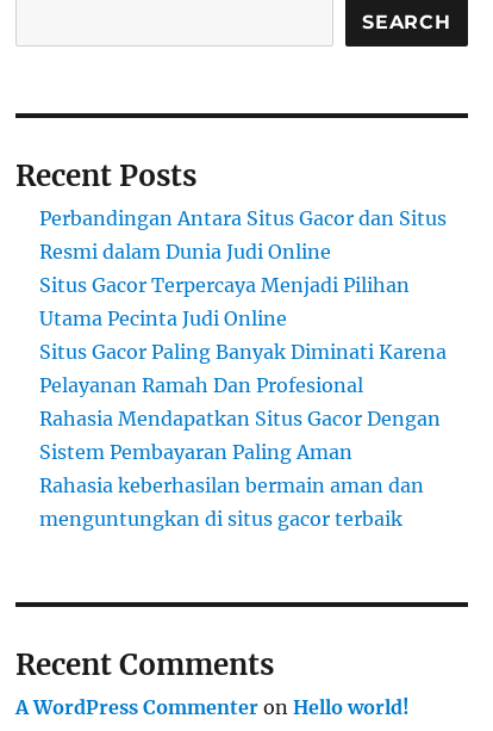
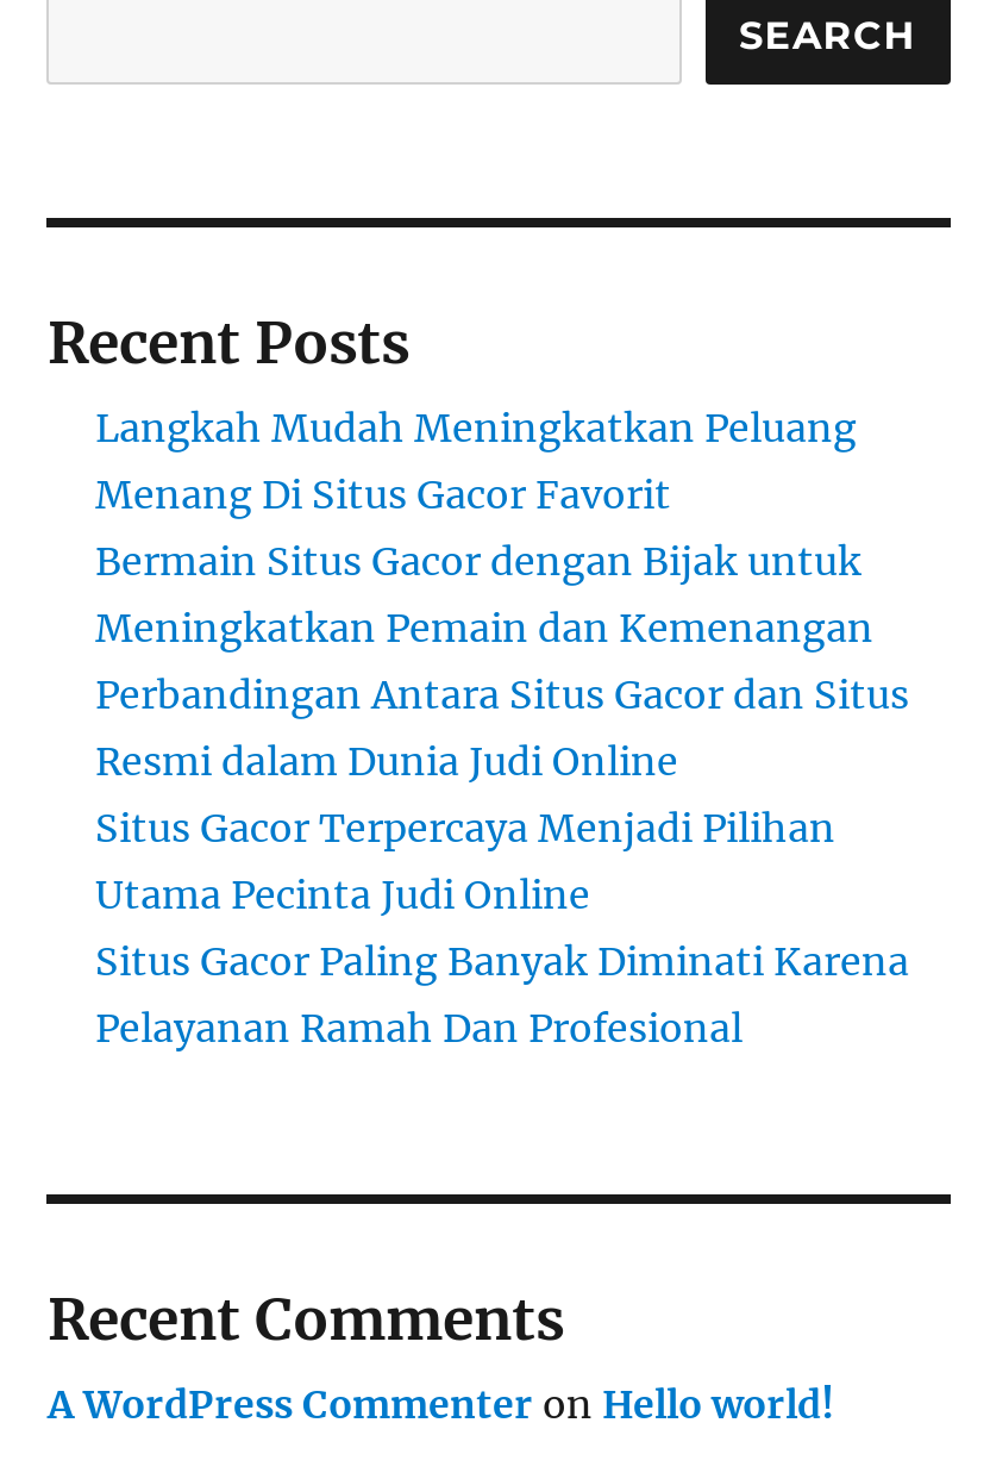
none -> [95,404,873,652] Langkah Mudah Meningkatkan Peluang | Menang Di Situs Gacor Favorit | Bermain Situs Gacor dengan Bijak untuk | Meningkatkan Pemain dan Kemenangan
moved [40,206,447,397] -> [95,671,909,1052]: Perbandingan Antara Situs Gacor dan Situs | Resmi dalam Dunia Judi Online | Situs Gacor Terpercaya Menjadi Pilihan | Utama Pecinta Judi Online | Situs Gacor Paling Banyak Diminati Karena | Pelayanan Ramah Dan Profesional
[40,407,441,531] Rahasia Mendapatkan Situs Gacor Dengan | Sistem Pembayaran Paling Aman | Rahasia keberhasilan bermain aman dan | menguntungkan di situs gacor terbaik -> none

